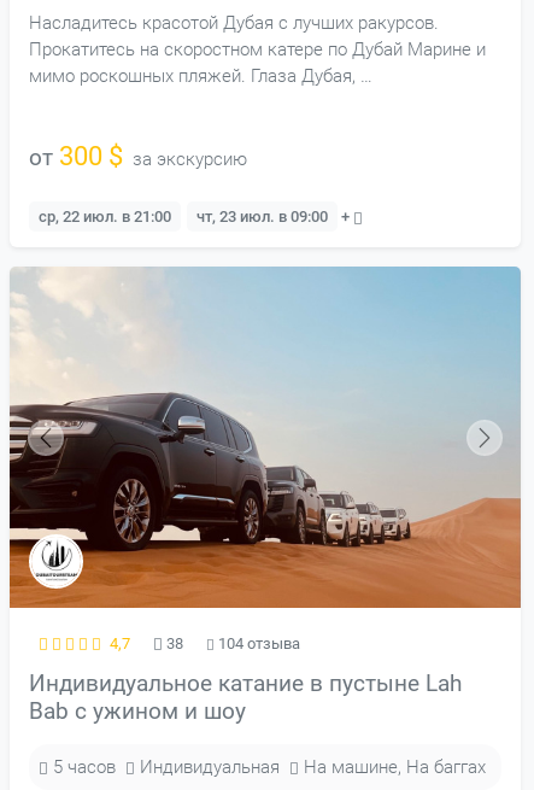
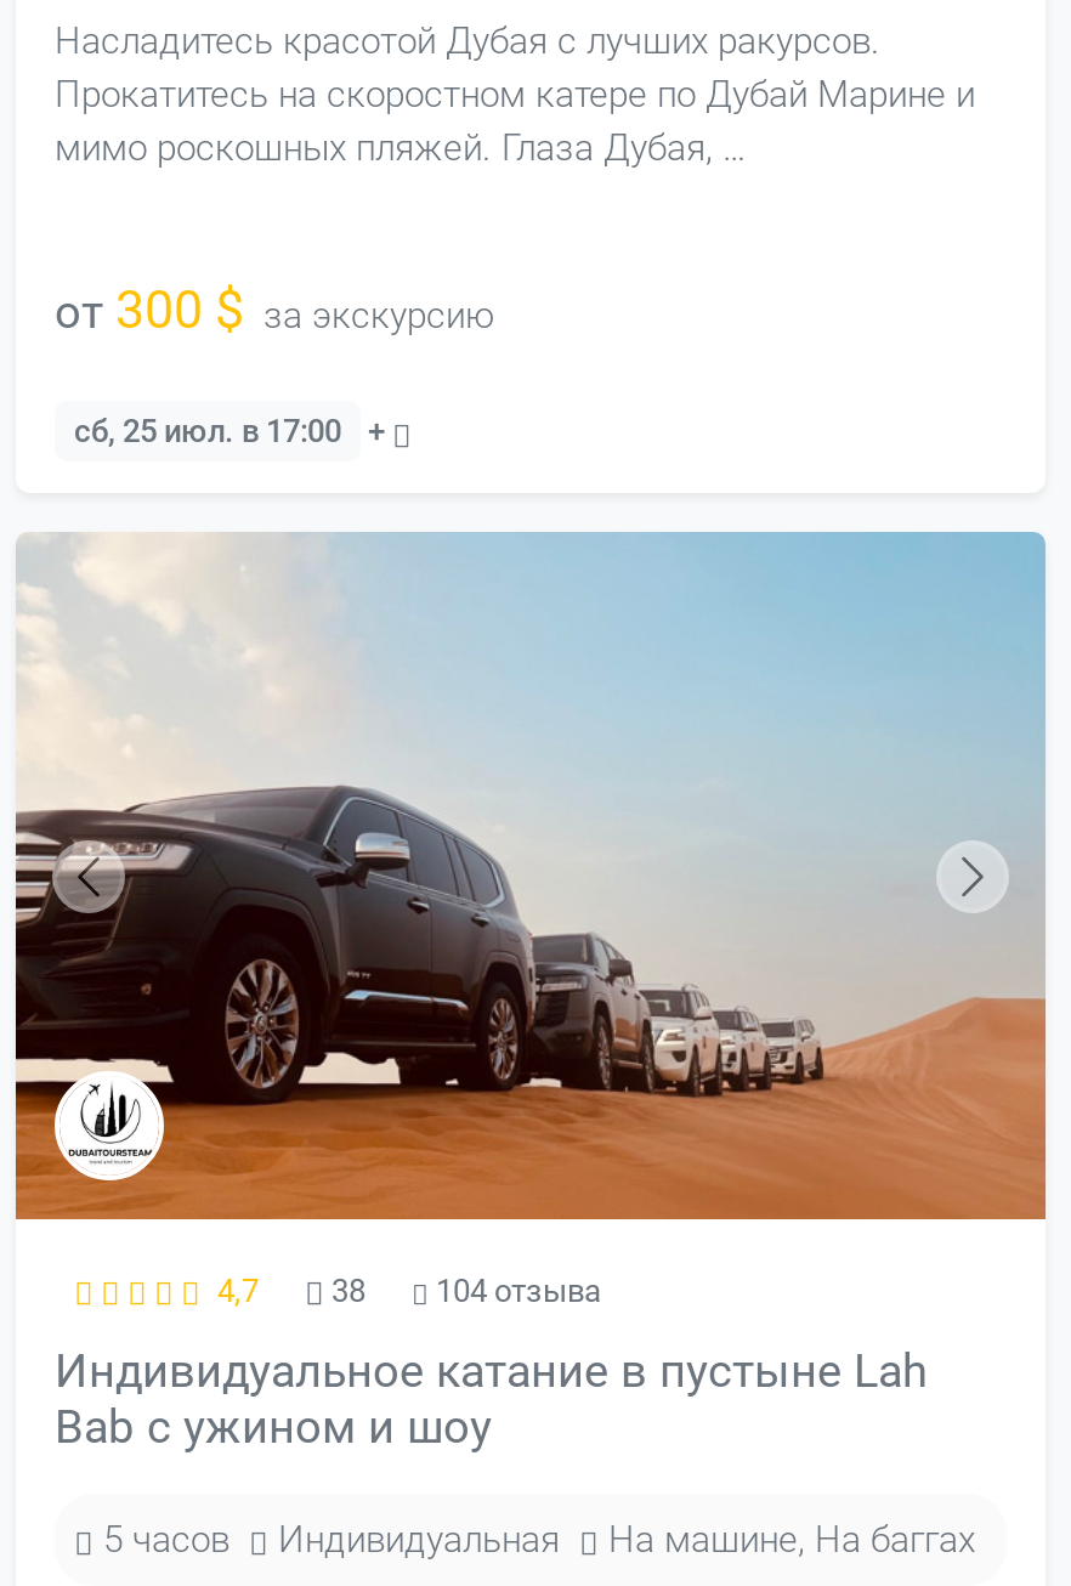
[39,207,353,226] ср, 22 июл. в 21:00 | чт, 23 июл. в 09:00 + -> [74,413,392,449] сб, 25 июл. в 17:00 +

